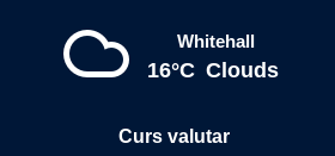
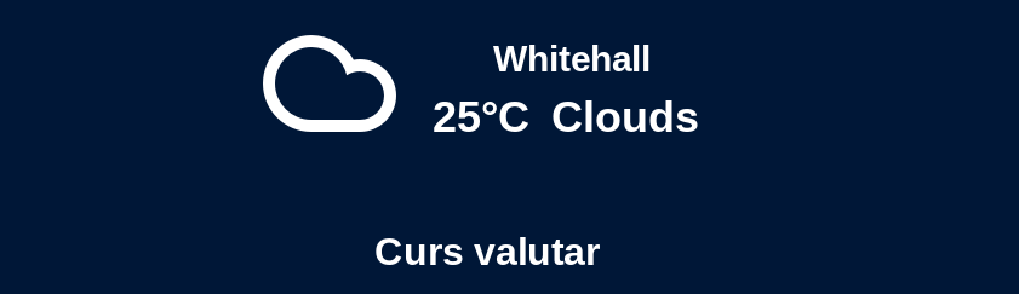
[147,58,278,82] 16°C Clouds -> [433,95,699,143] 25°C Clouds

